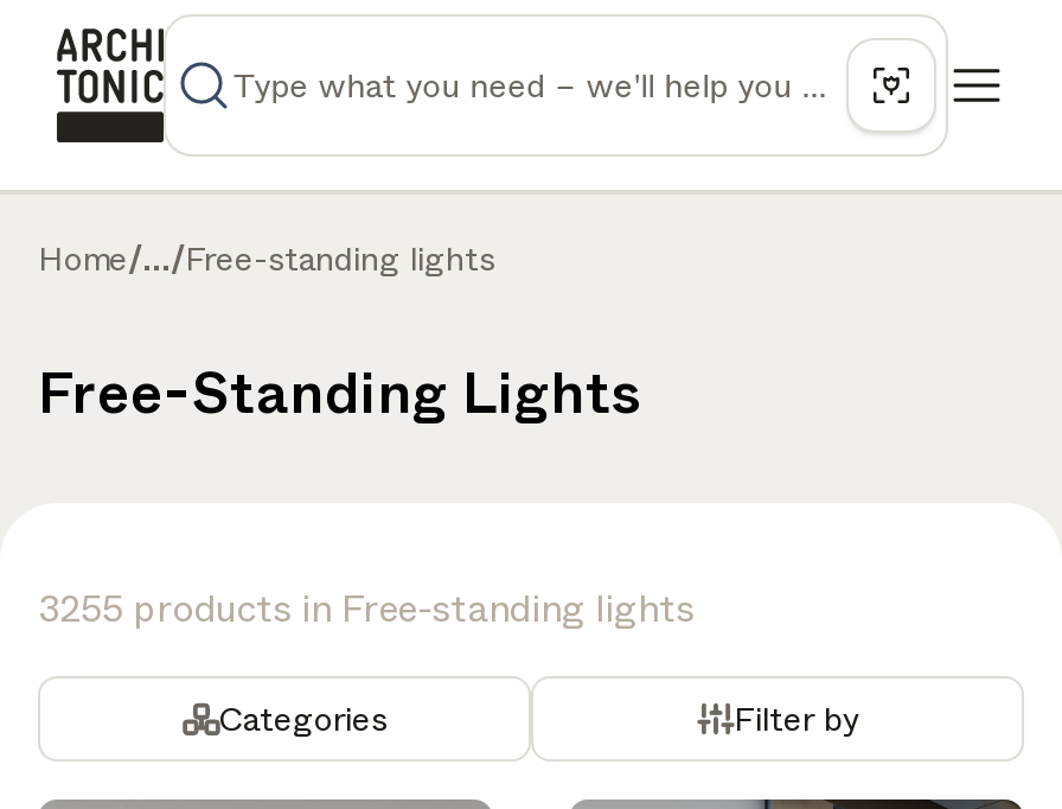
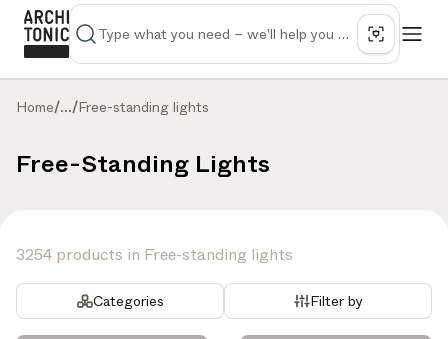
[38,581,695,636] 3255 products in Free-standing lights -> [16,243,293,266] 3254 products in Free-standing lights

